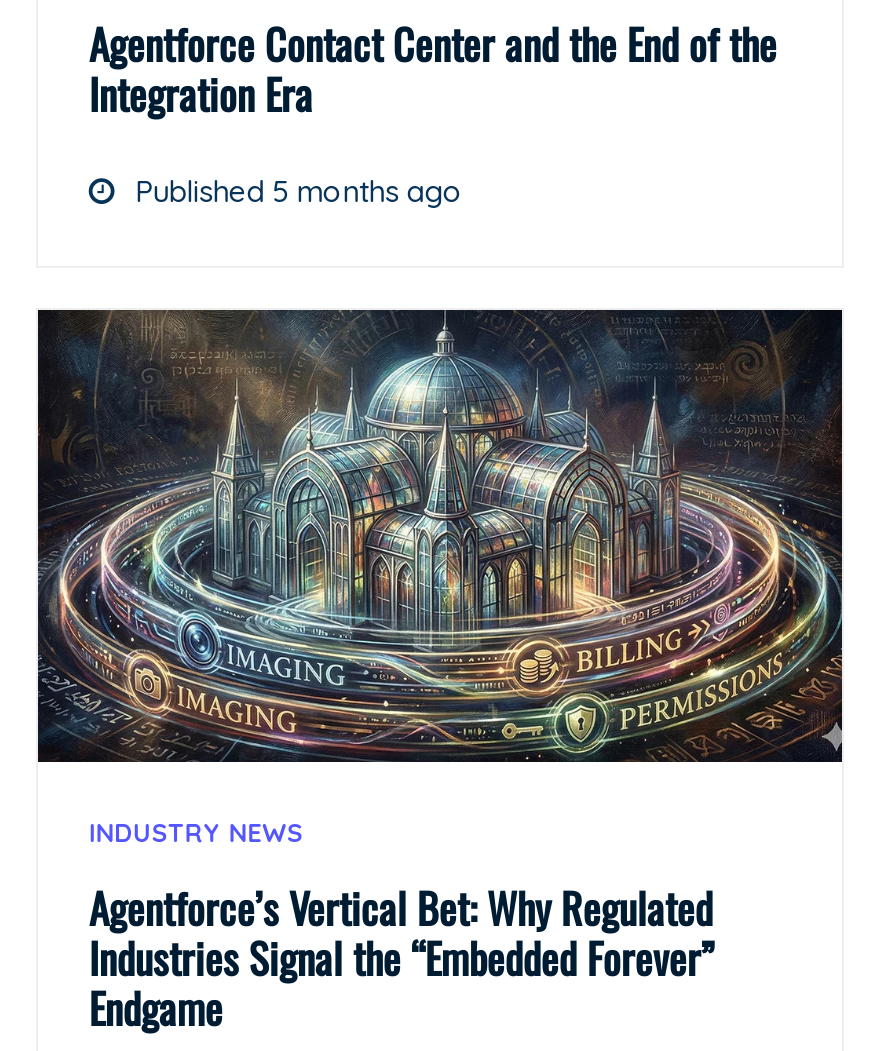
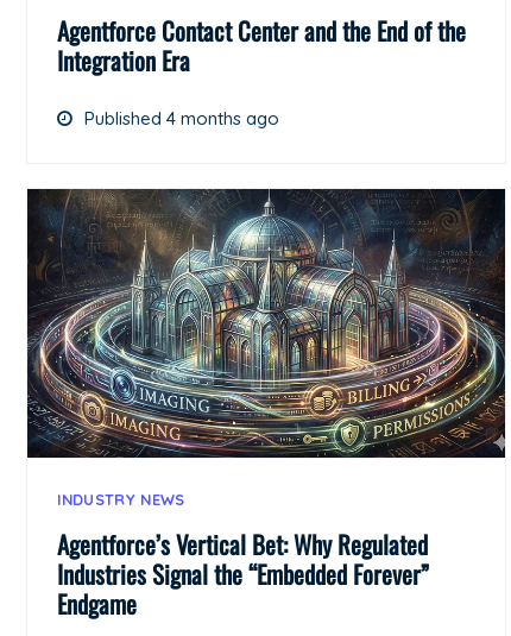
[135,172,463,210] Published 5 months ago -> [85,107,280,130] Published 4 months ago

